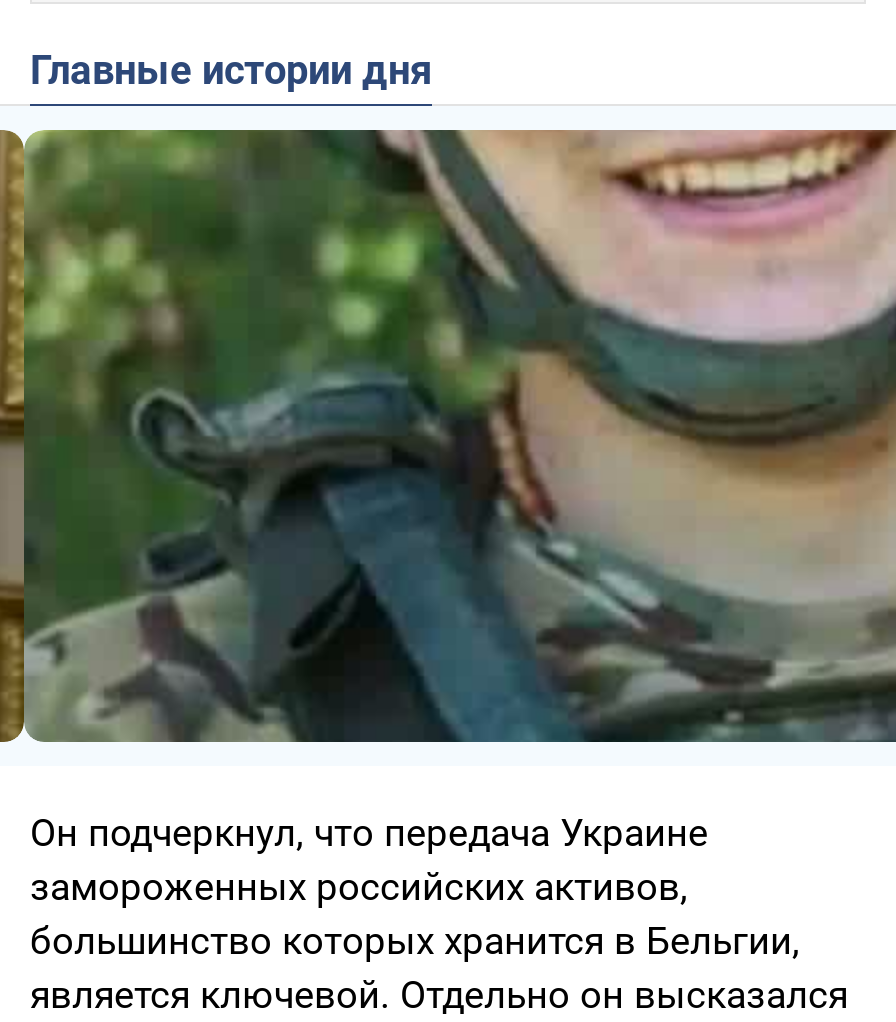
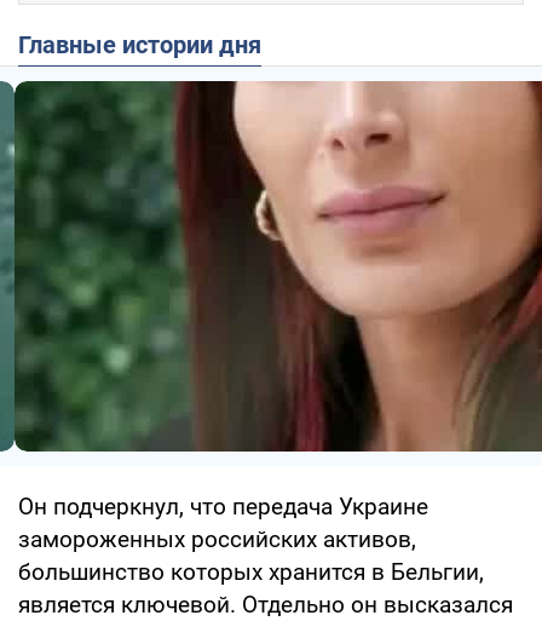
[6,128,890,744] [image] -> [4,80,538,453] [image]

